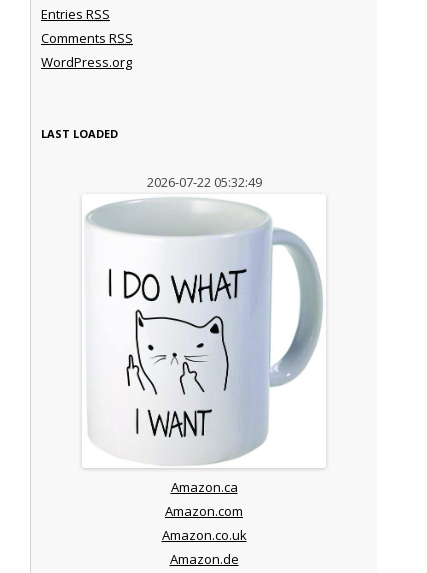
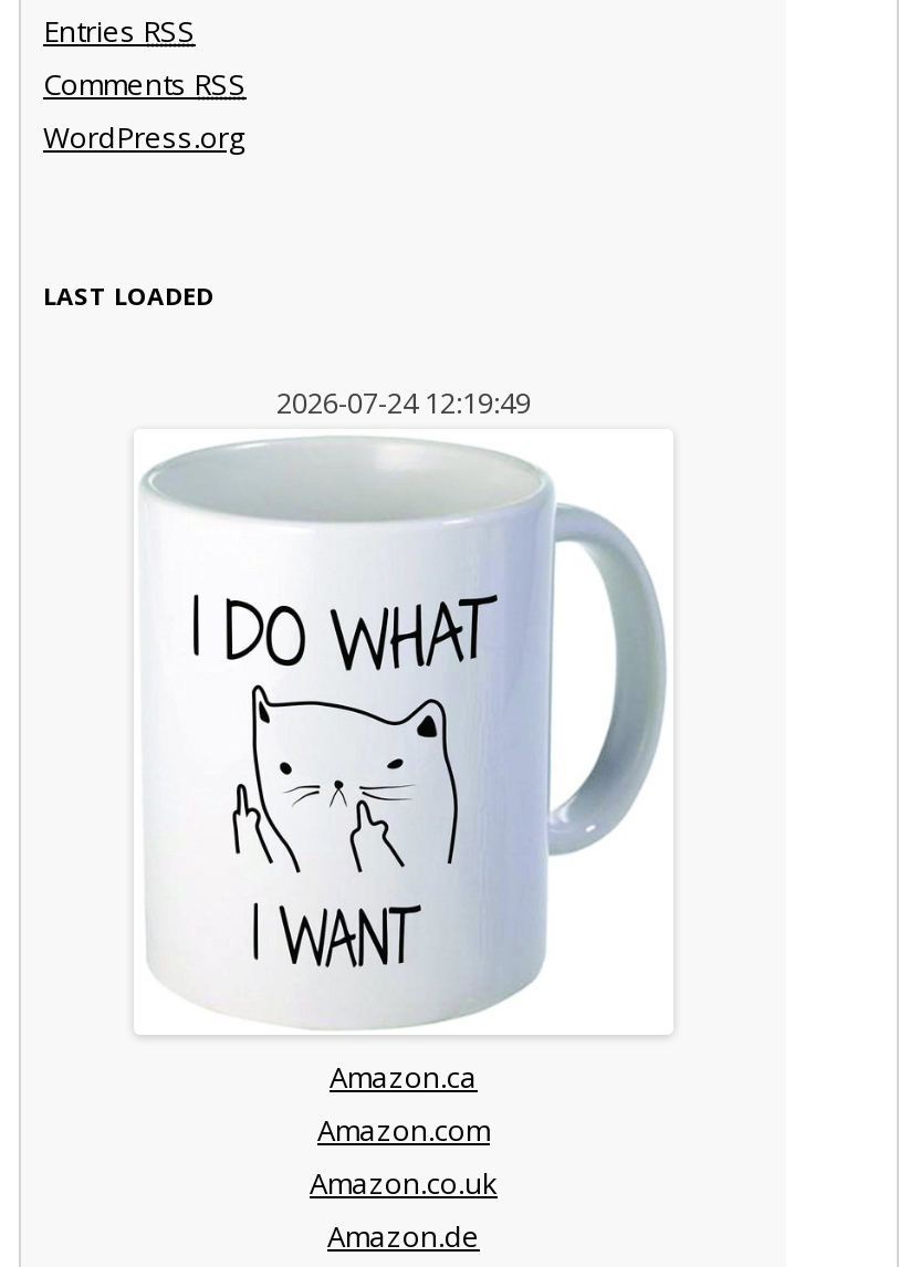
[146,173,261,191] 2026-07-22 05:32:49 -> [276,382,531,422] 2026-07-24 12:19:49

